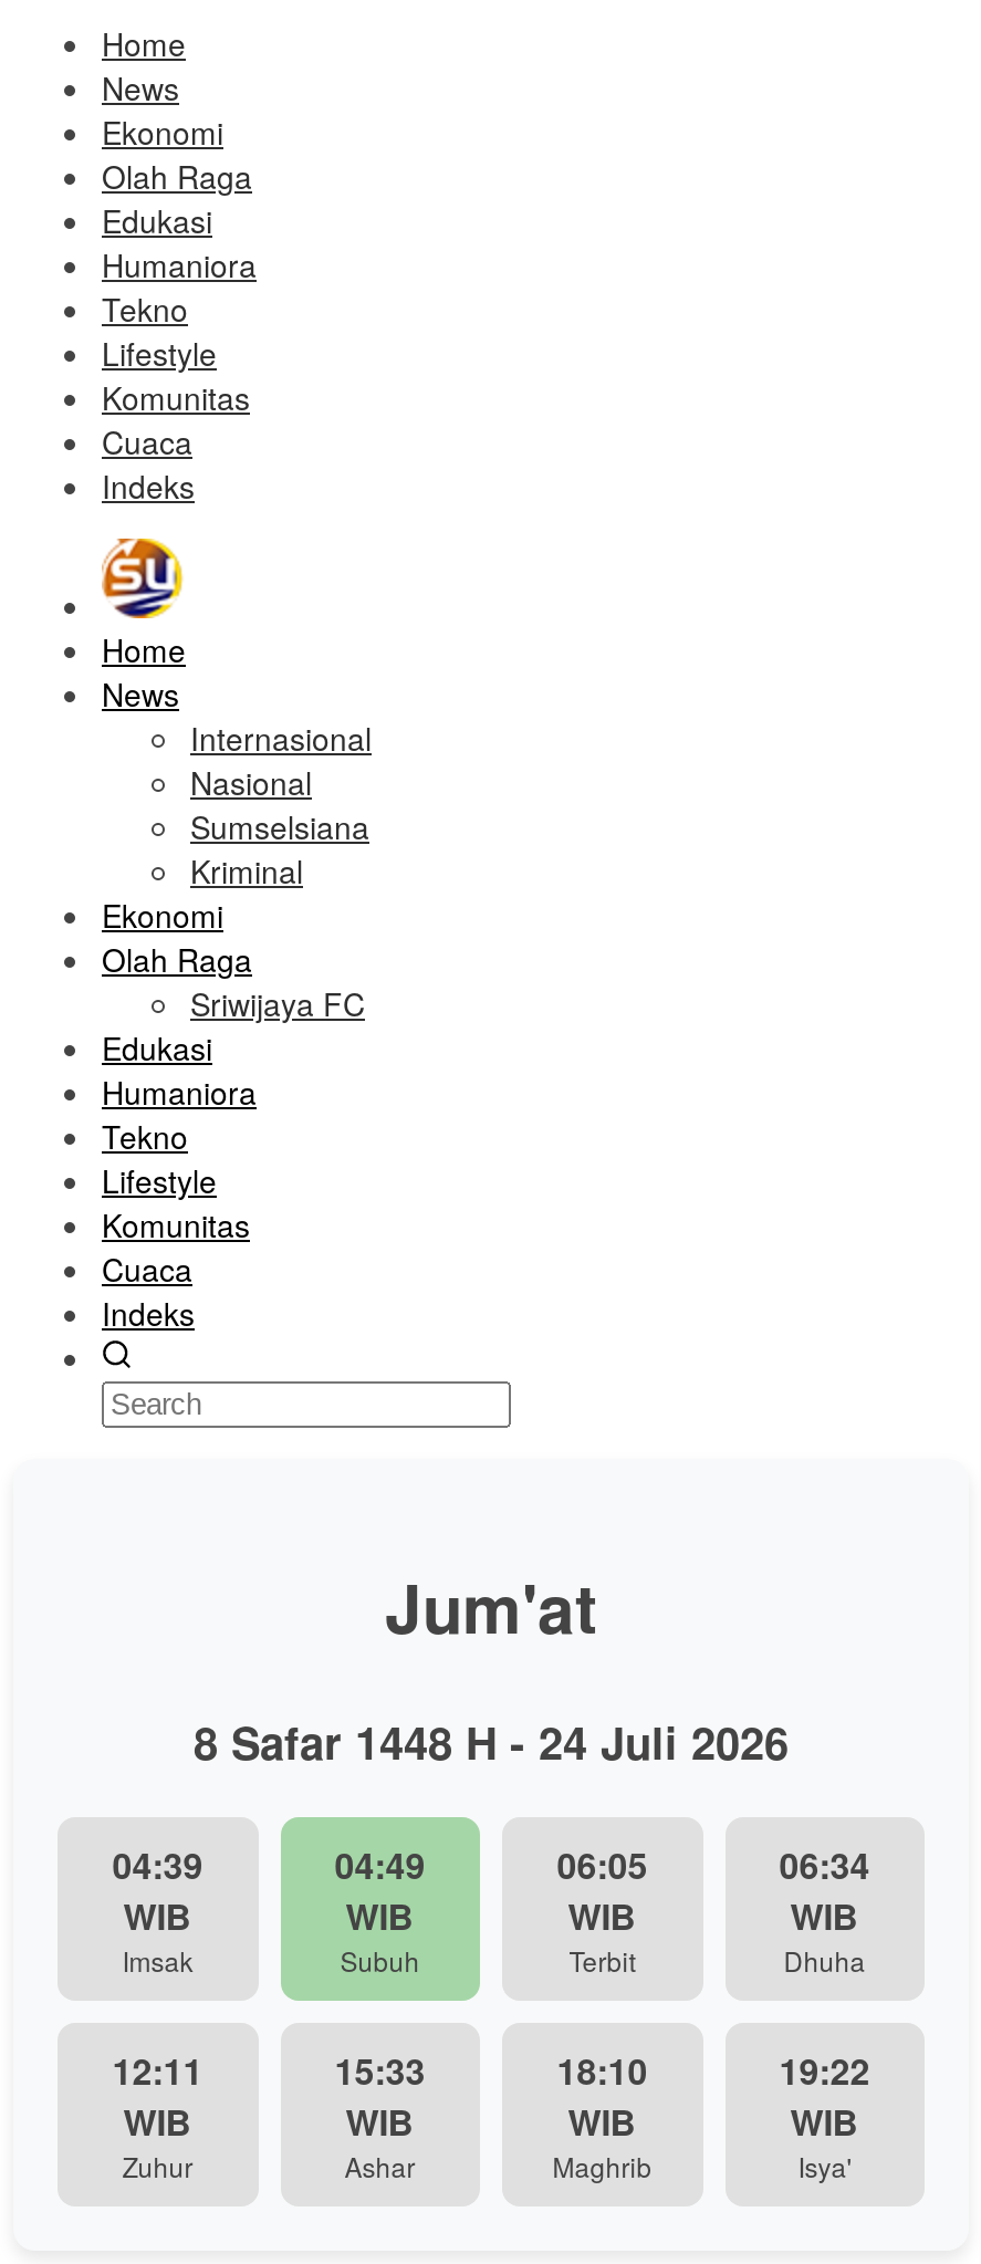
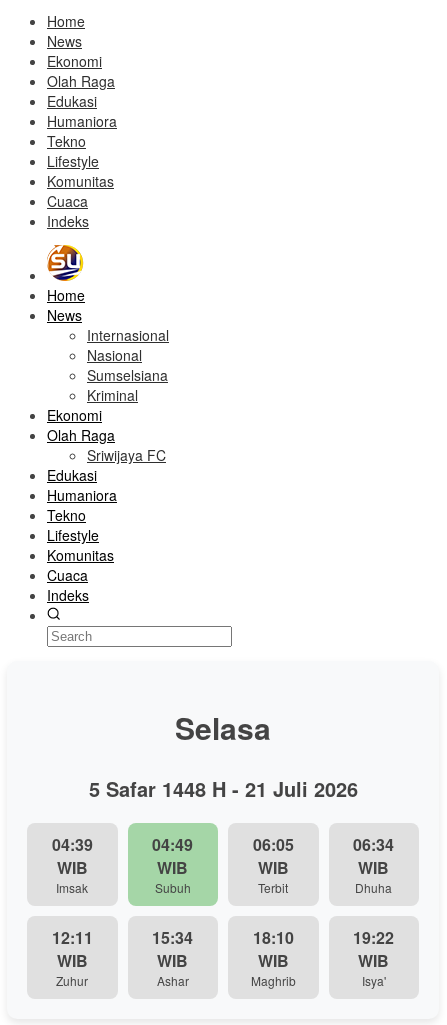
[385,1558,597,1653] Jum'at -> [175,706,271,749] Selasa
[194,1708,789,1772] 8 Safar 1448 H - 24 Juli 2026 -> [88,774,357,803] 5 Safar 1448 H - 21 Juli 2026
[334,2045,425,2095] 15:33 -> [152,926,193,949] 15:34

